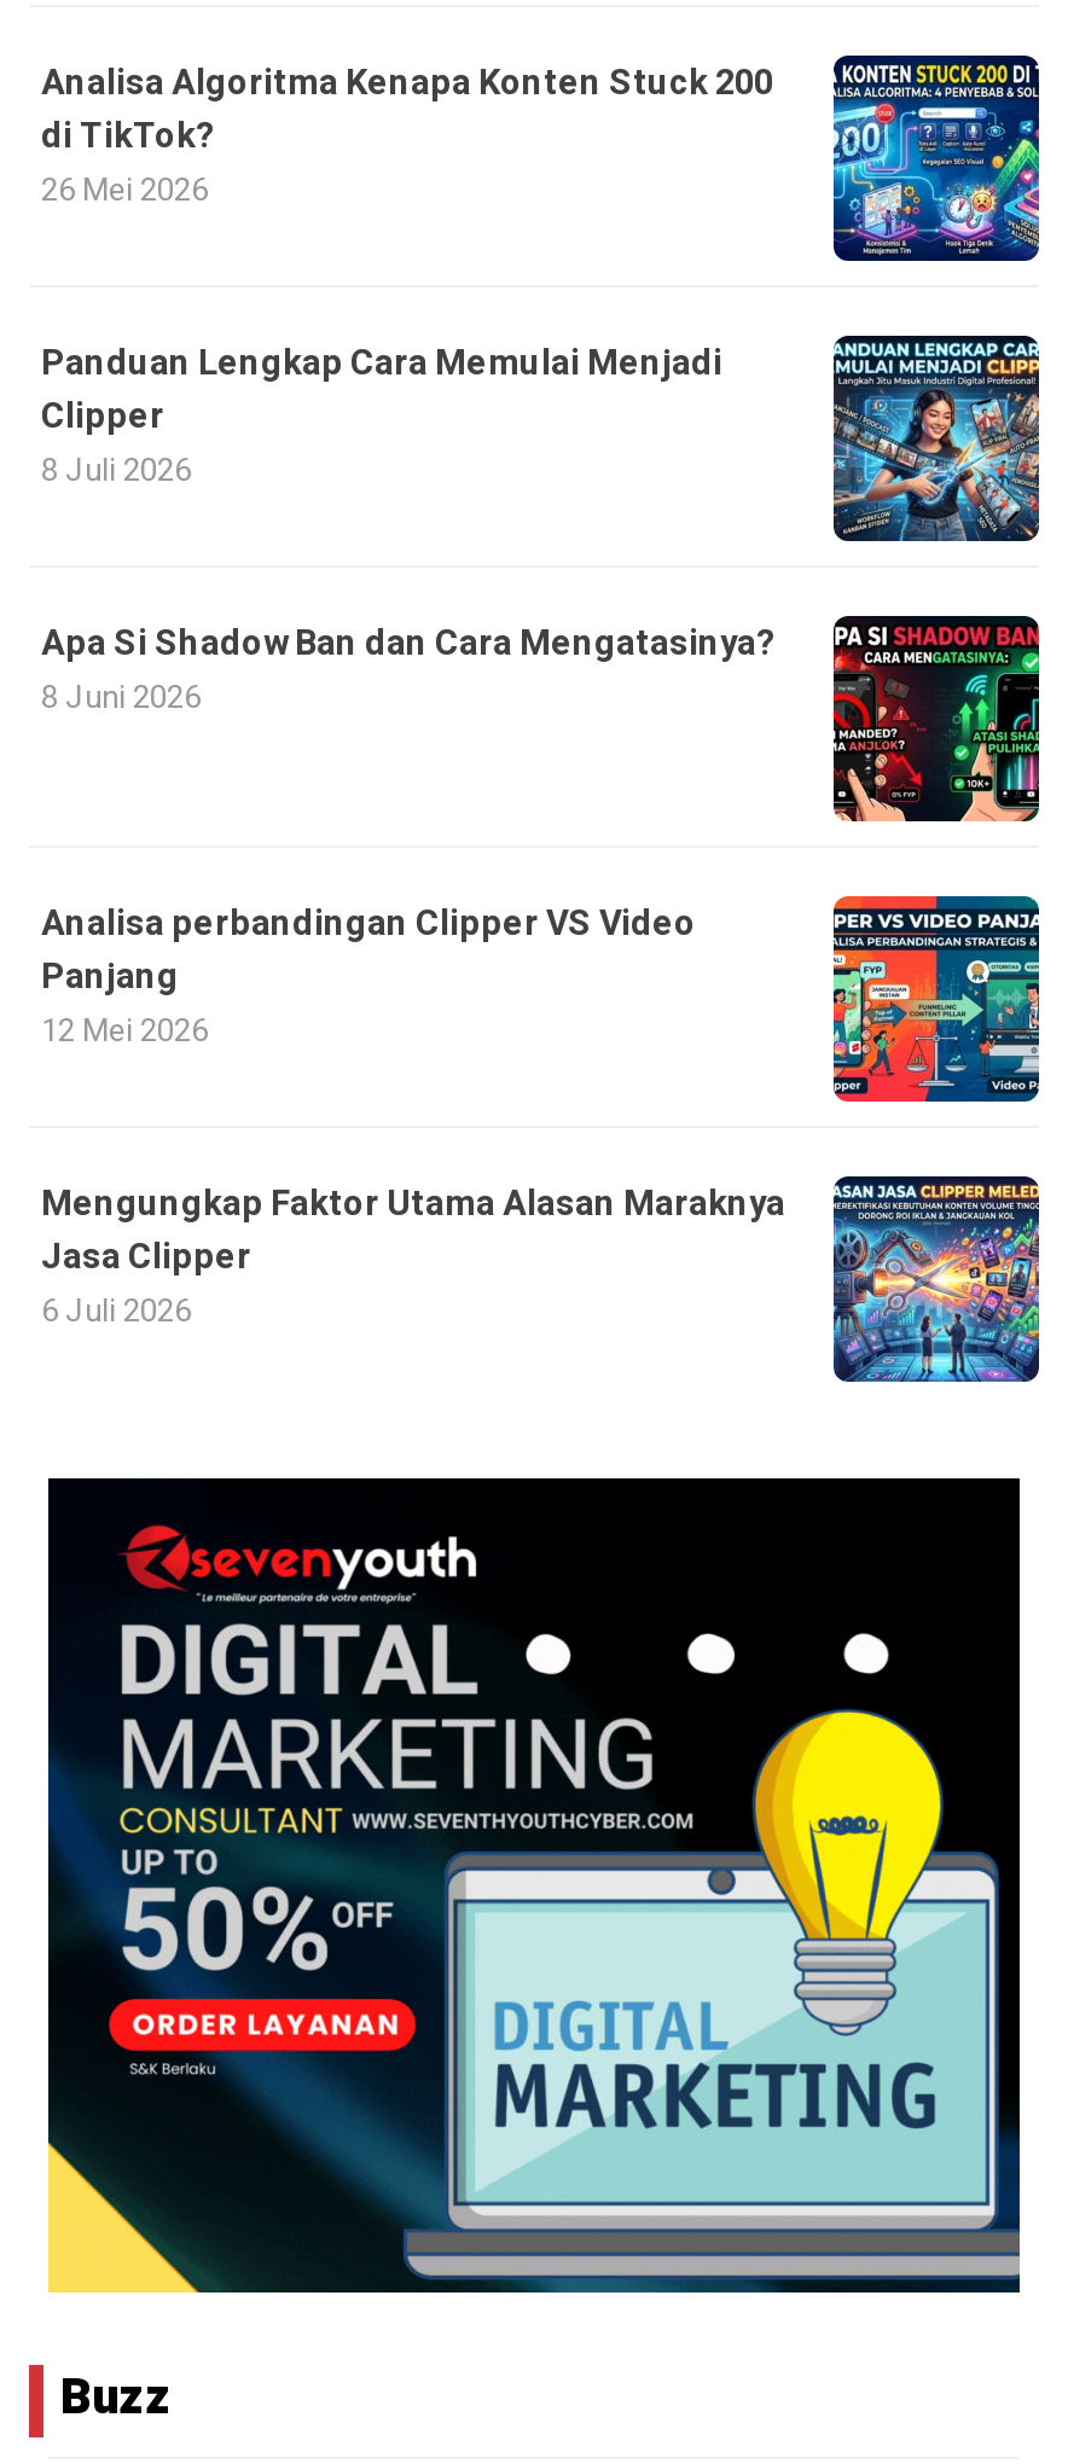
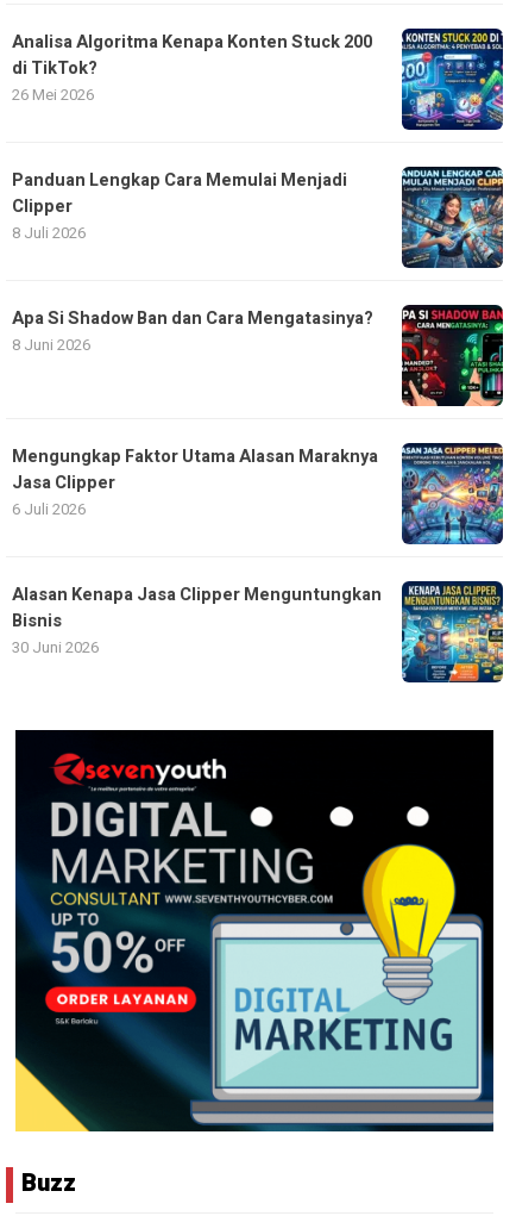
[41,899,696,1053] Analisa perbandingan Clipper VS Video | Panjang | 12 Mei 2026 -> none
[831,894,1041,1104] [image] -> none
moved [41,1176,1044,1387] -> [12,443,505,547]: [image] | Mengungkap Faktor Utama Alasan Maraknya | Jasa Clipper | 6 Juli 2026
none -> [12,583,504,684] [image] | Alasan Kenapa Jasa Clipper Menguntungkan | Bisnis | 30 Juni 2026

